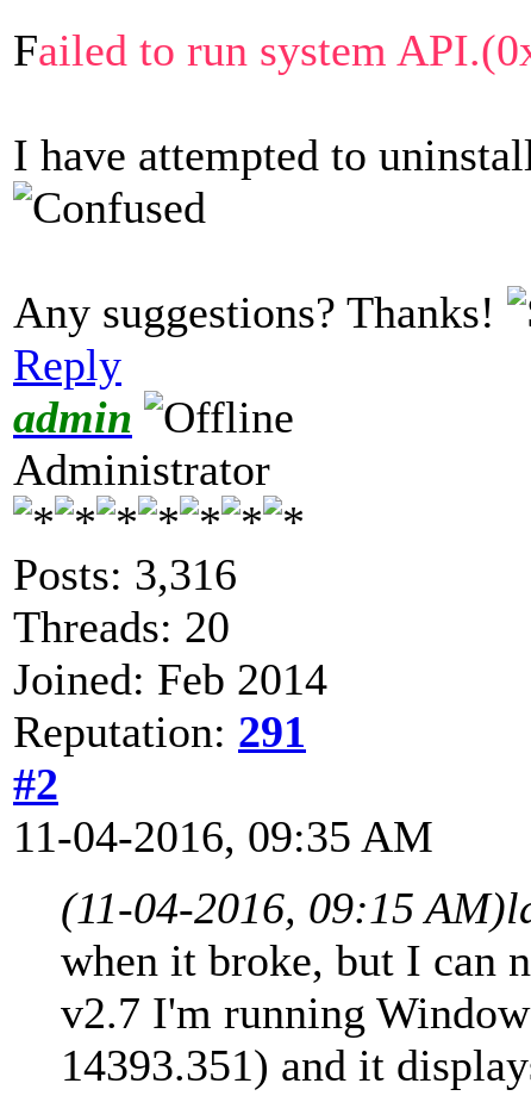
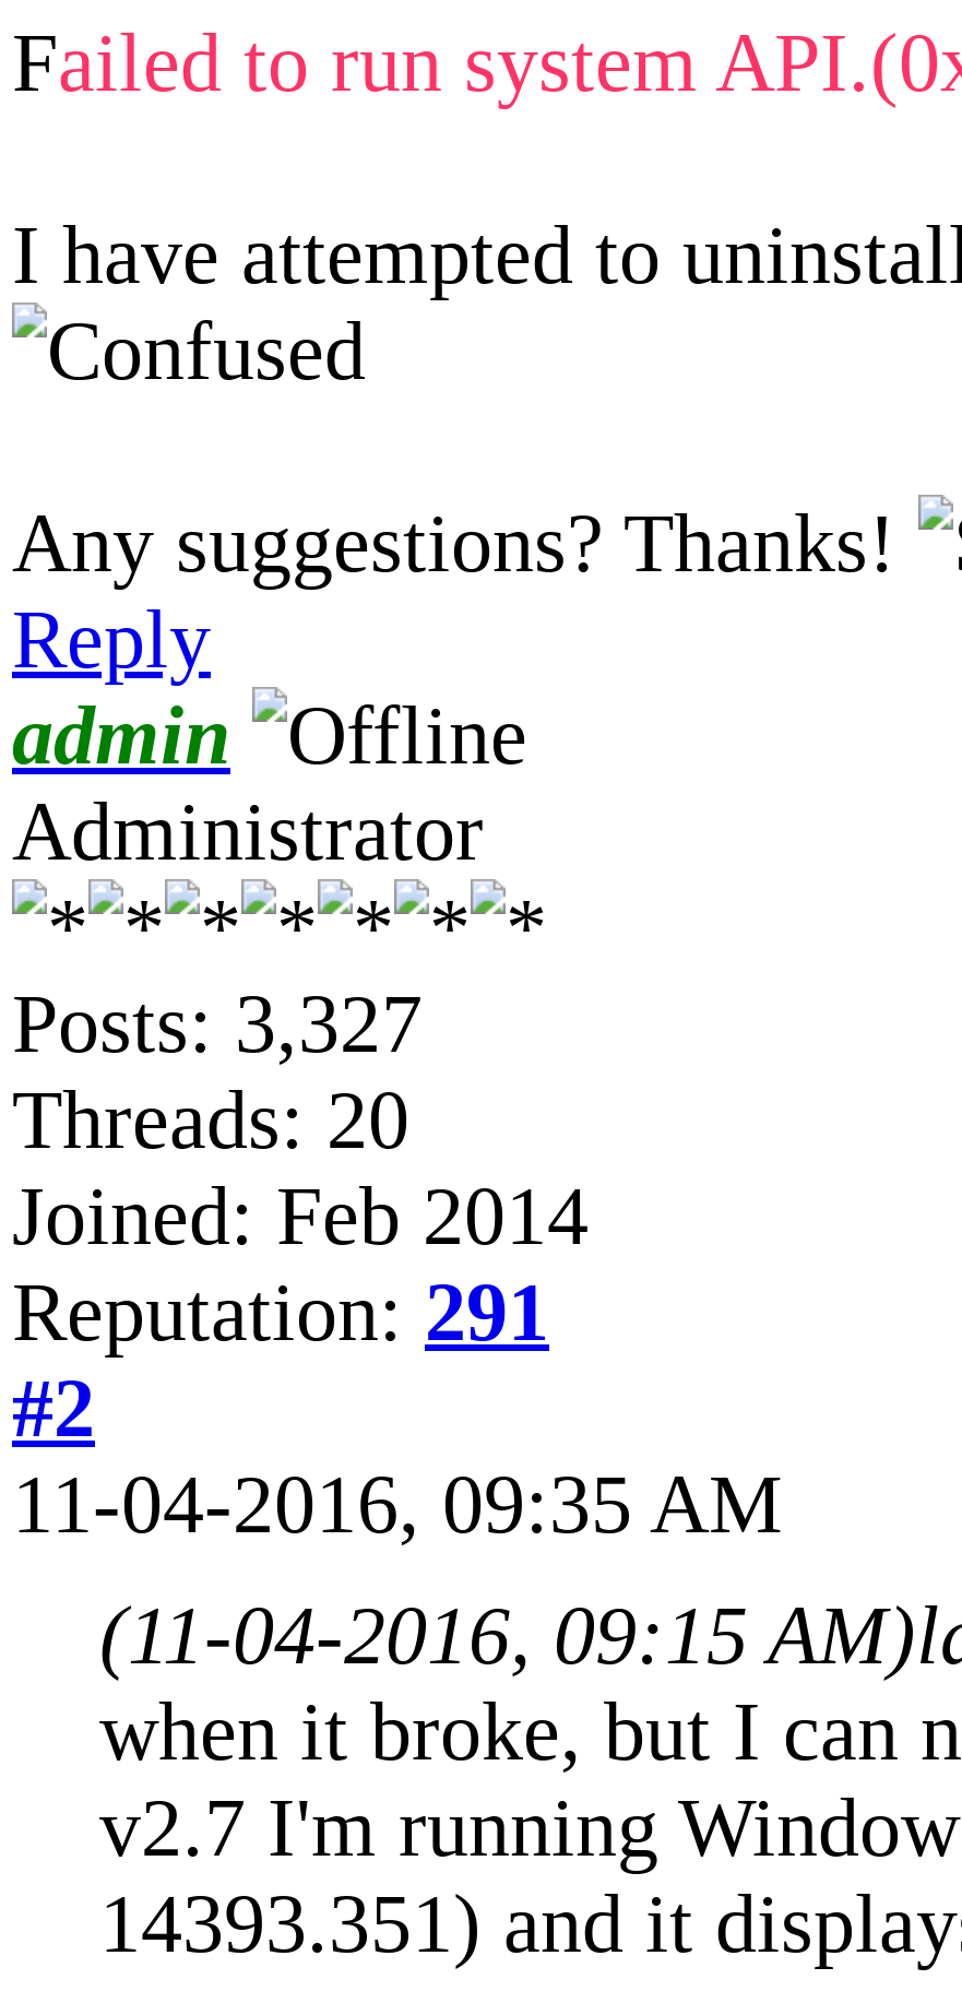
[13,549,237,599] Posts: 3,316 -> [12,977,423,1068] Posts: 3,327

